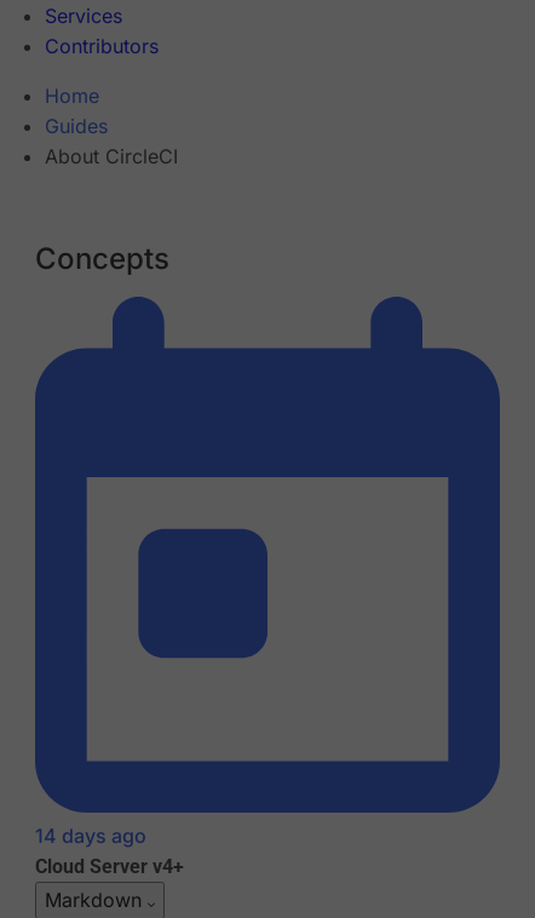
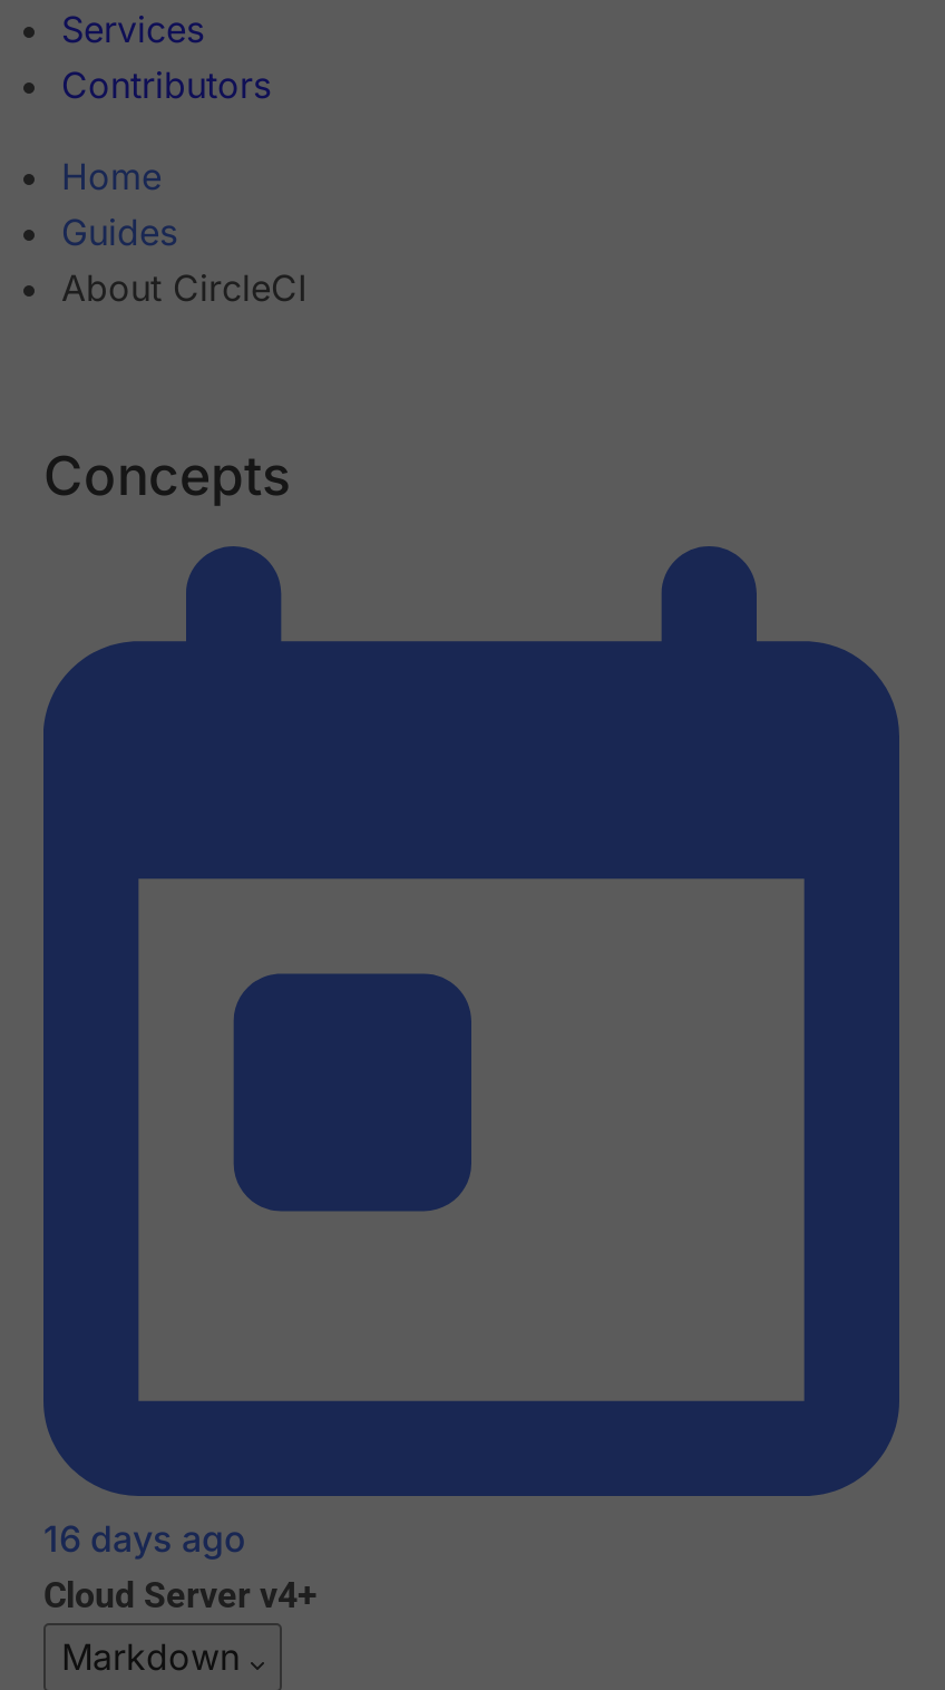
[35,824,146,848] 14 days ago -> [43,1517,246,1562] 16 days ago

